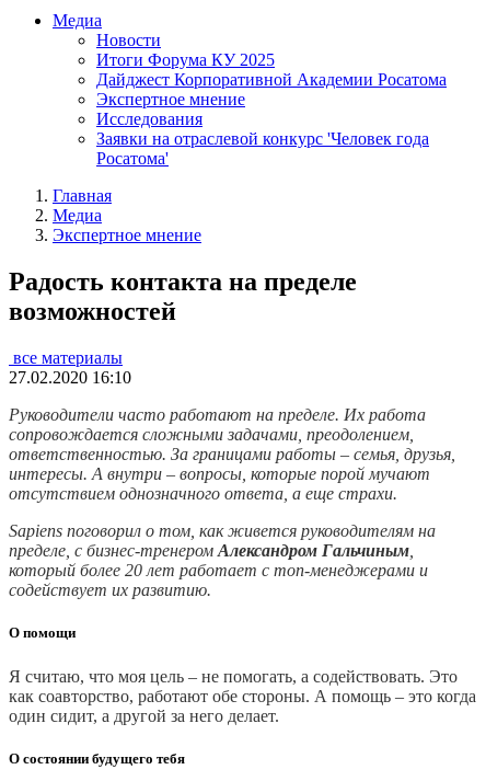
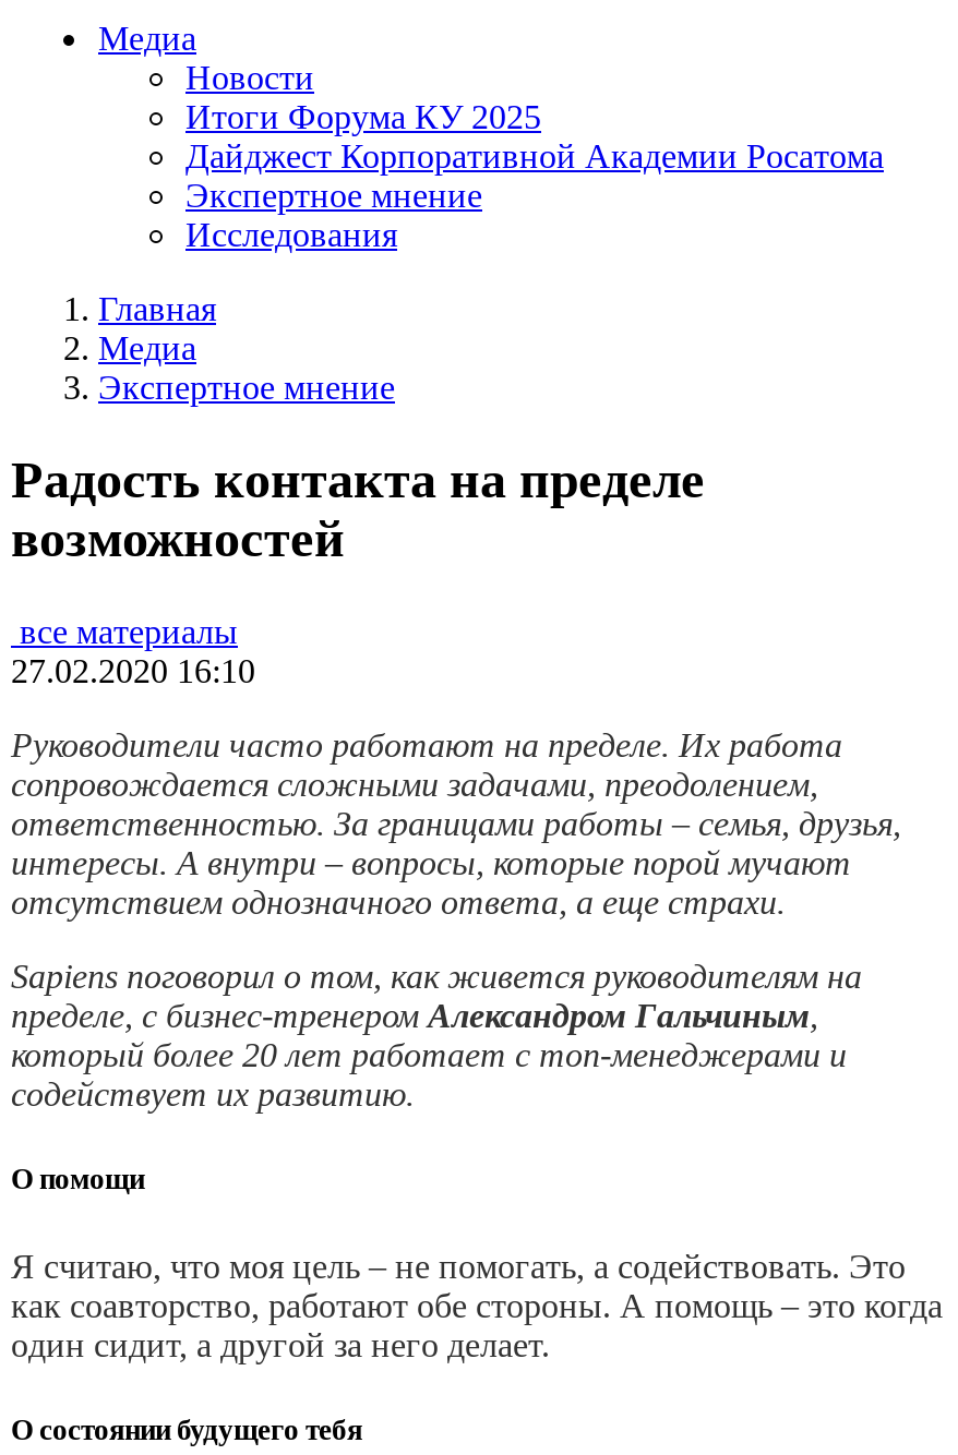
[96,130,429,168] Заявки на отраслевой конкурс 'Человек года | Росатома' -> none

